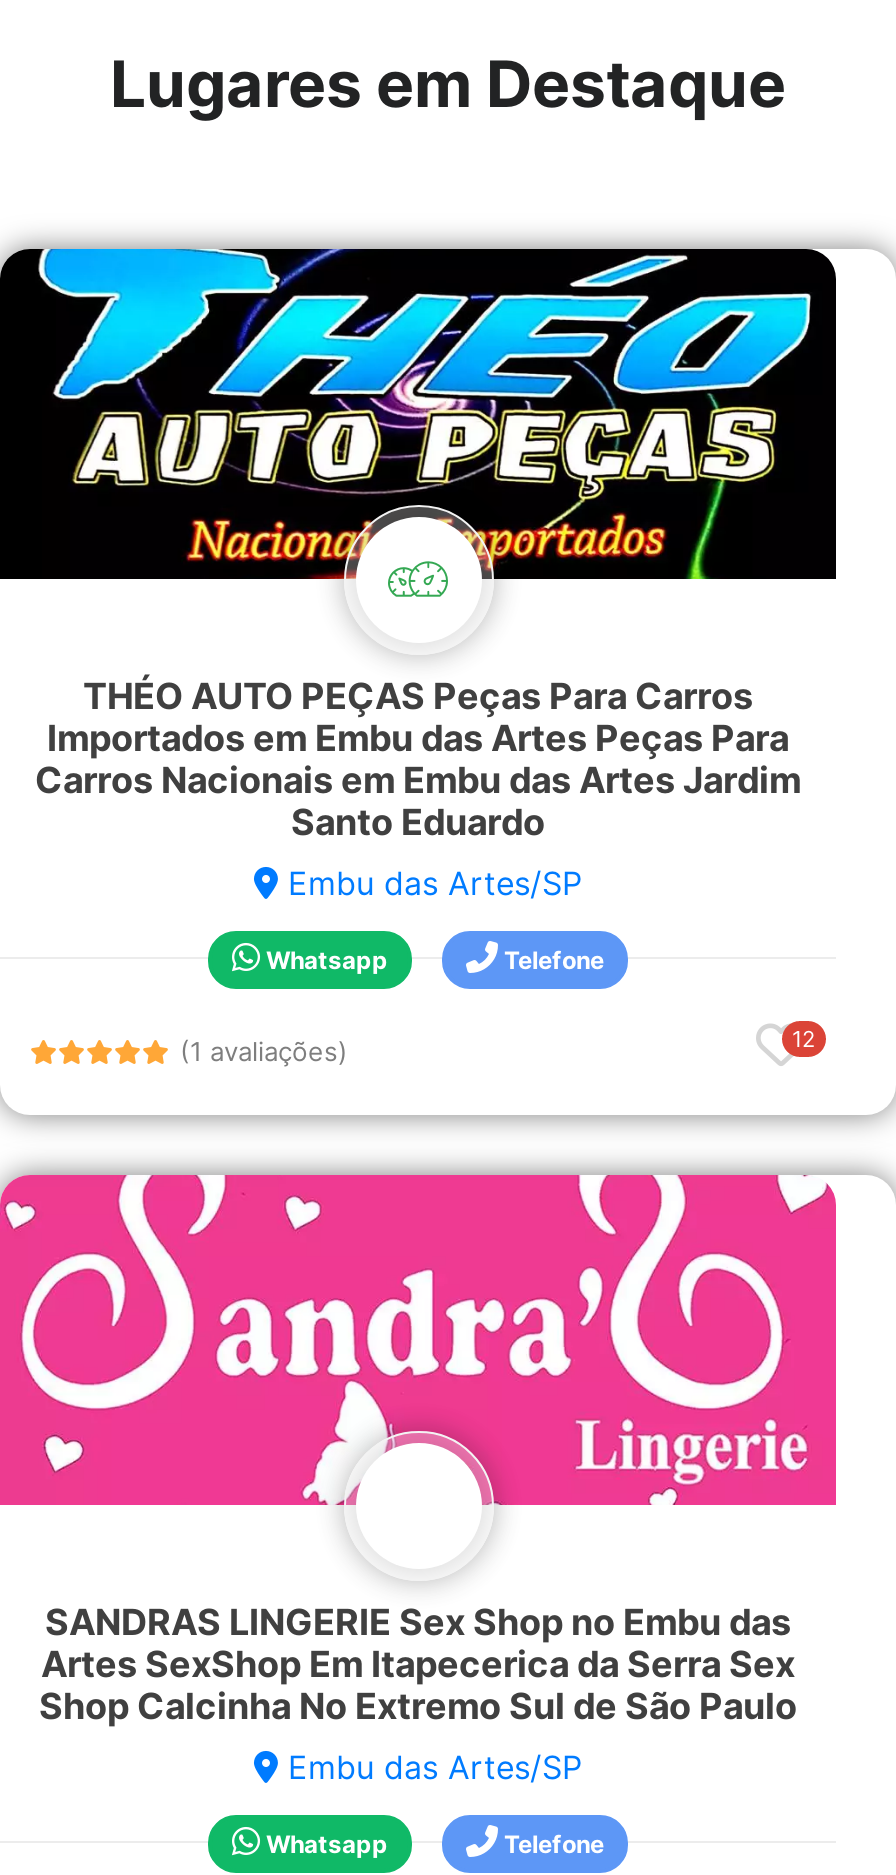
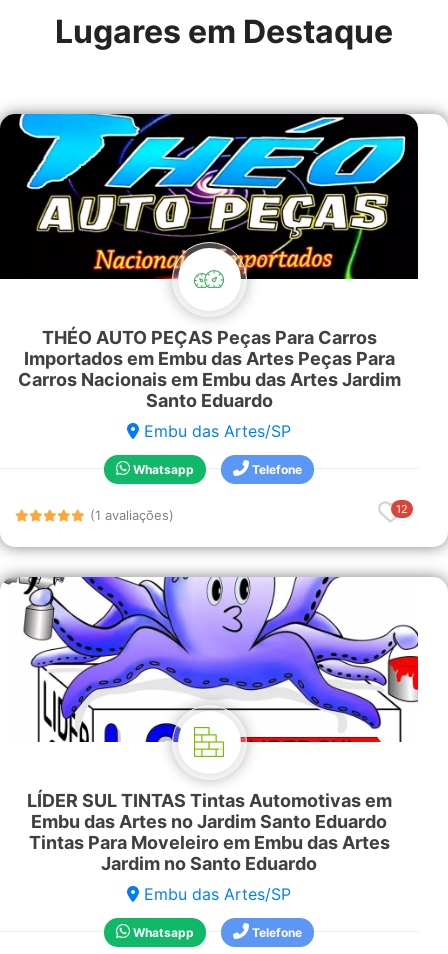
[6,1173,838,1507] [image] -> [3,576,419,758] [image]
[39,1601,797,1727] SANDRAS LINGERIE Sex Shop no Embu das | Artes SexShop Em Itapecerica da Serra Sex | Shop Calcinha No Extremo Sul de São Paulo -> [26,790,391,874] LÍDER SUL TINTAS Tintas Automotivas em | Embu das Artes no Jardim Santo Eduardo | Tintas Para Moveleiro em Embu das Artes | Jardim no Santo Eduardo

